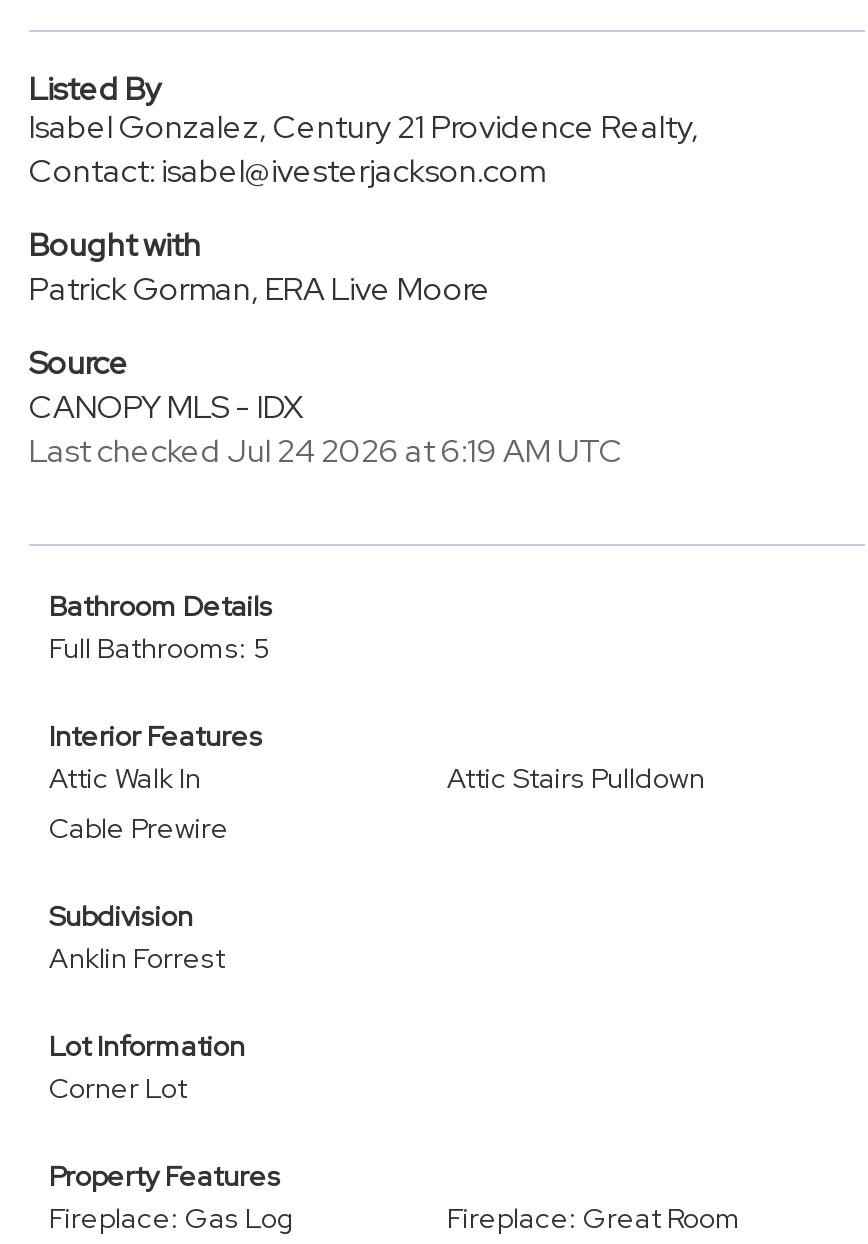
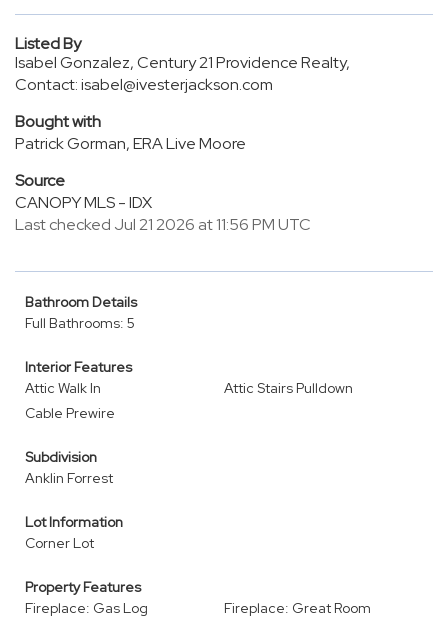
[29,430,623,472] Last checked Jul 24 2026 at 6:19 AM UTC -> [15,214,311,235] Last checked Jul 21 2026 at 11:56 PM UTC

